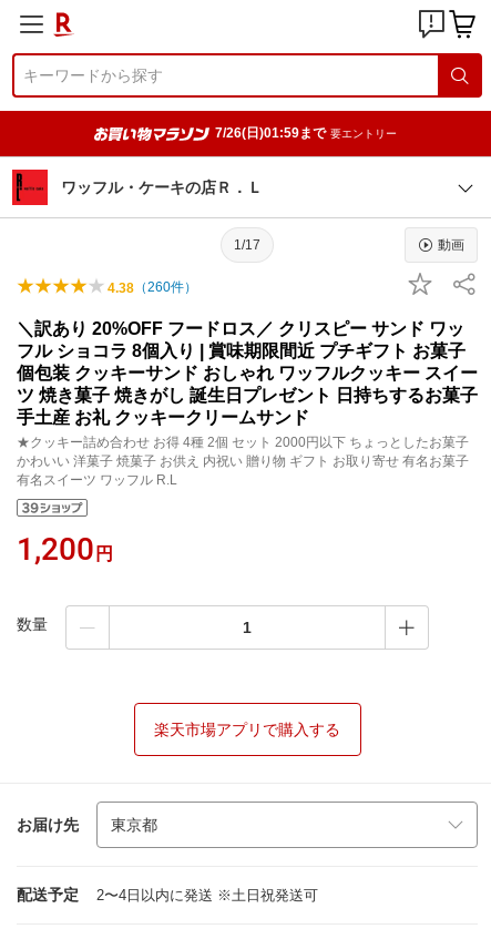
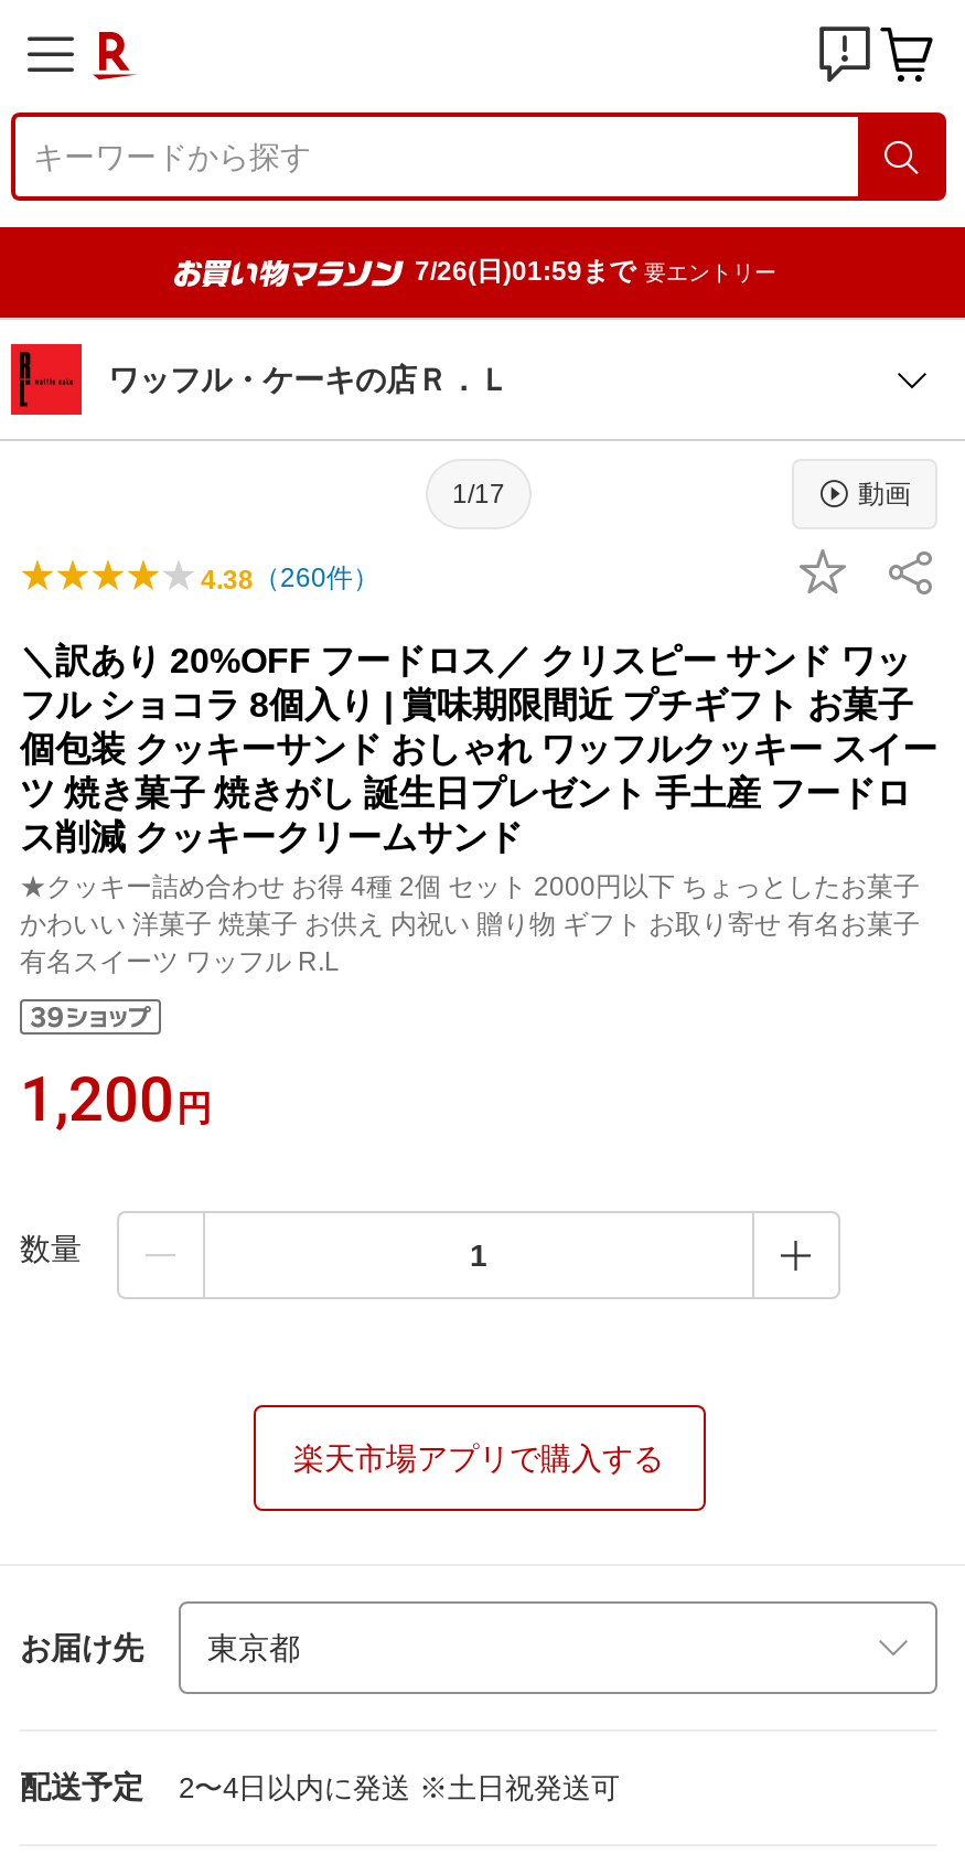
[17,386,478,427] ツ 焼き菓子 焼きがし 誕生日プレゼント 日持ちするお菓子 | 手土産 お礼 クッキークリームサンド -> [20,774,911,856] ツ 焼き菓子 焼きがし 誕生日プレゼント 手土産 フードロ | ス削減 クッキークリームサンド

